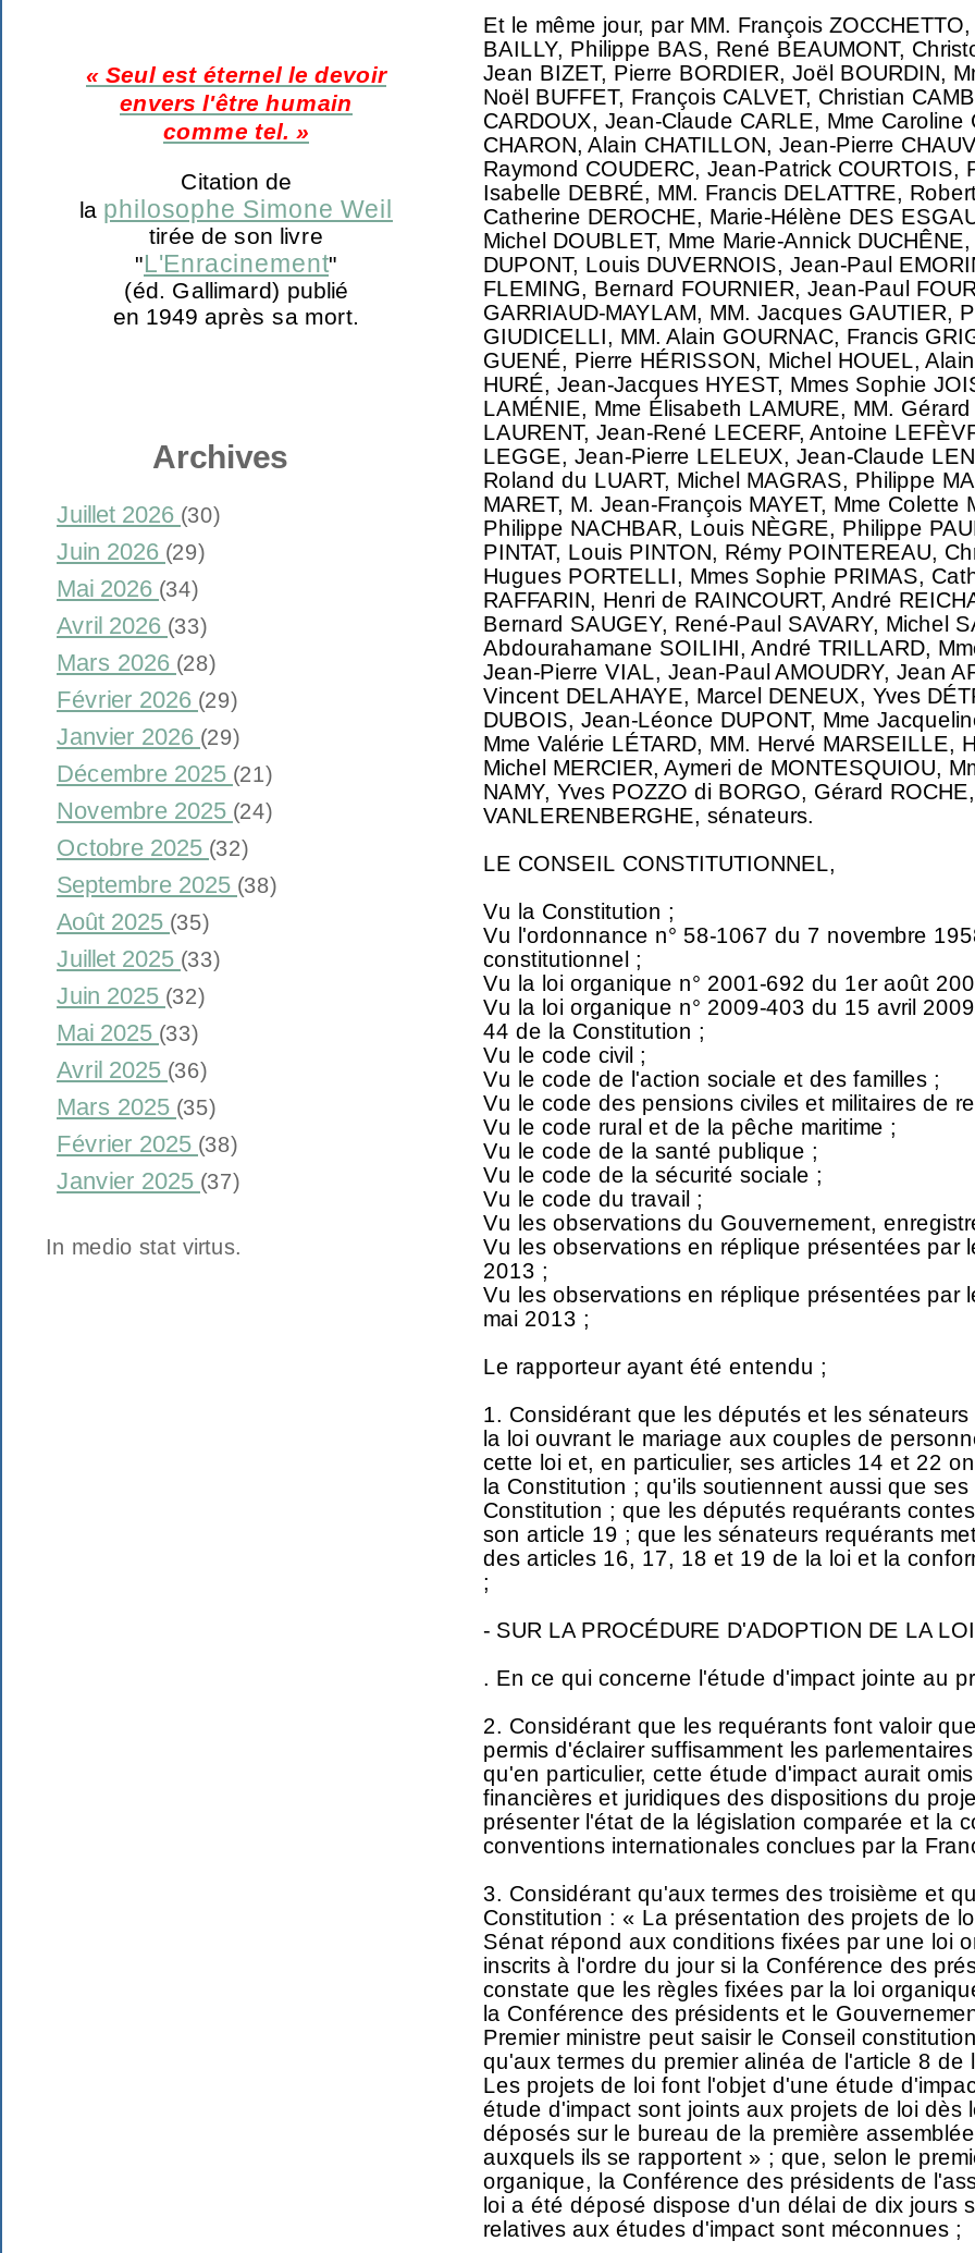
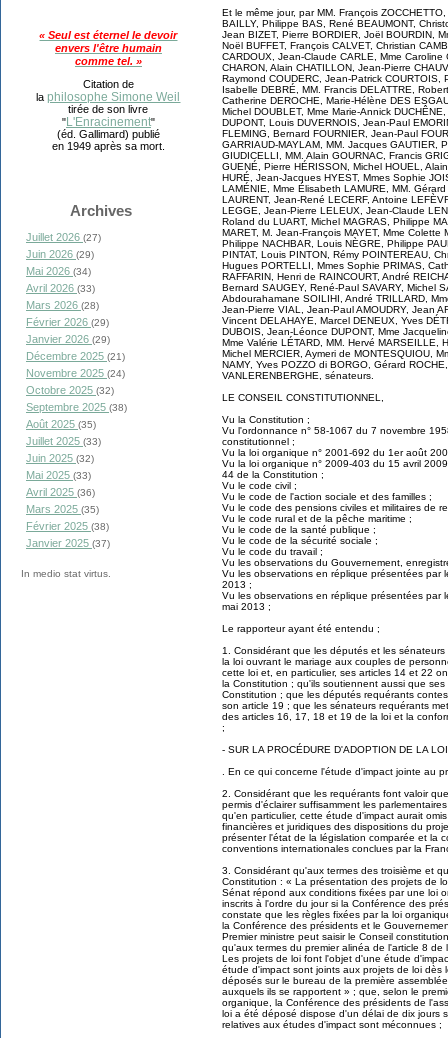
[57,501,220,527] Juillet 2026 (30) -> [26,231,101,243] Juillet 2026 (27)

